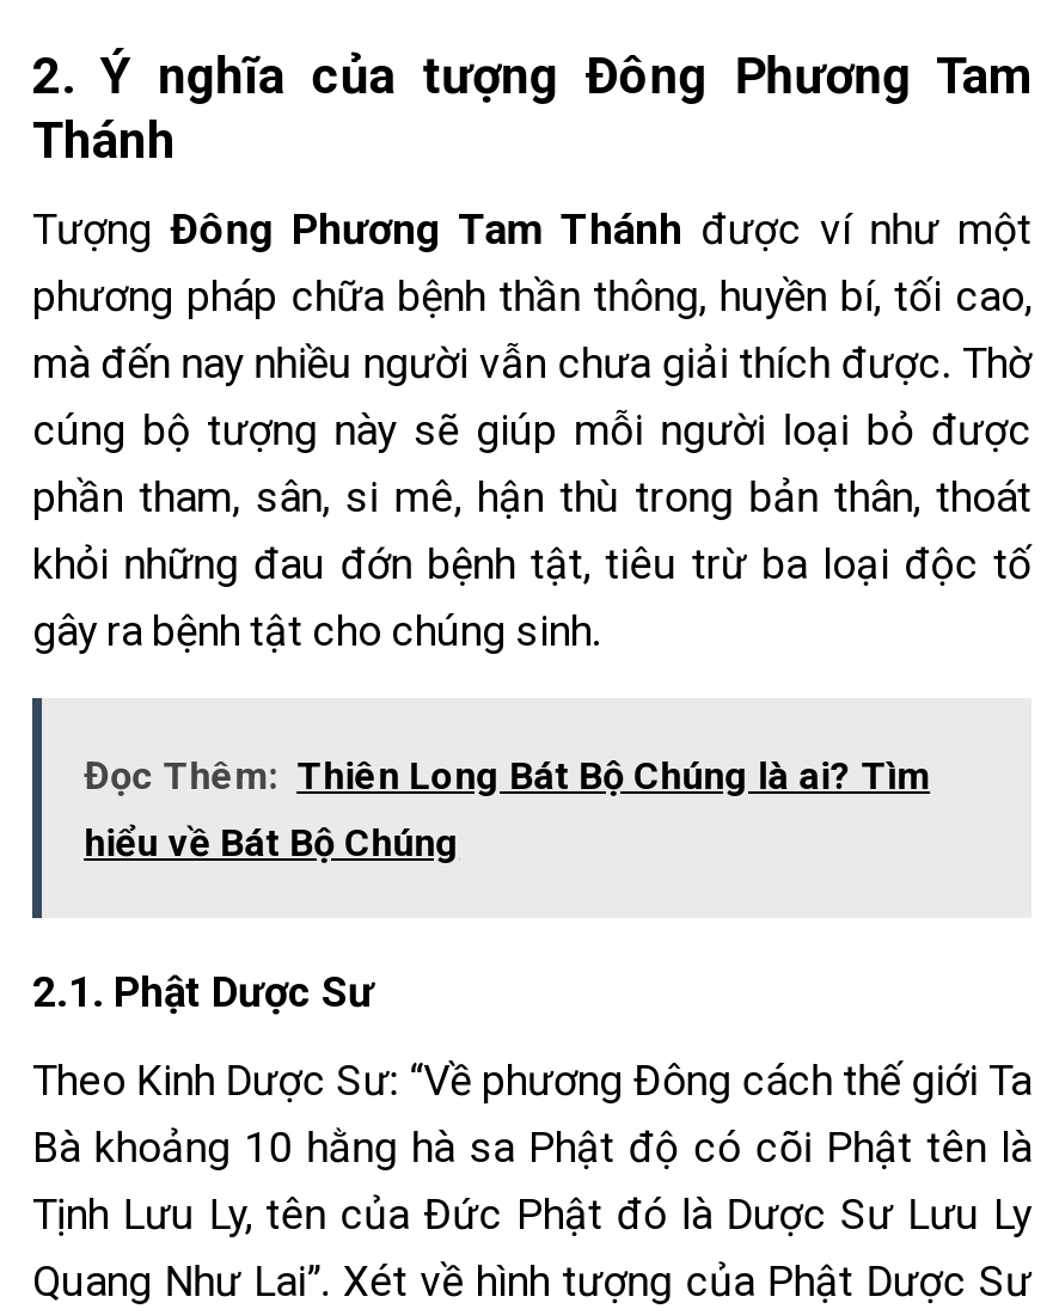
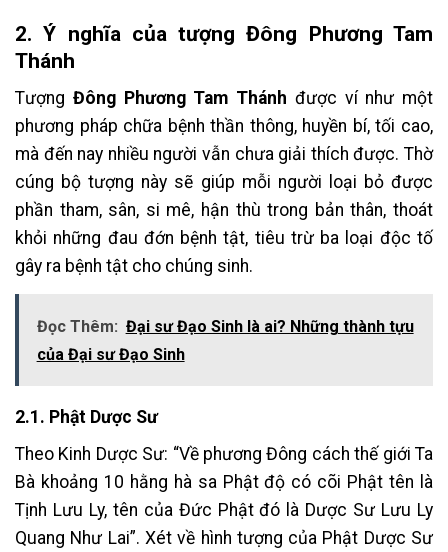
[84,753,930,799] Đọc Thêm: Thiên Long Bát Bộ Chúng là ai? Tìm -> [37,317,414,336] Đọc Thêm: Đại sư Đạo Sinh là ai? Những thành tựu
[84,820,459,866] hiểu về Bát Bộ Chúng -> [37,345,185,364] của Đại sư Đạo Sinh

